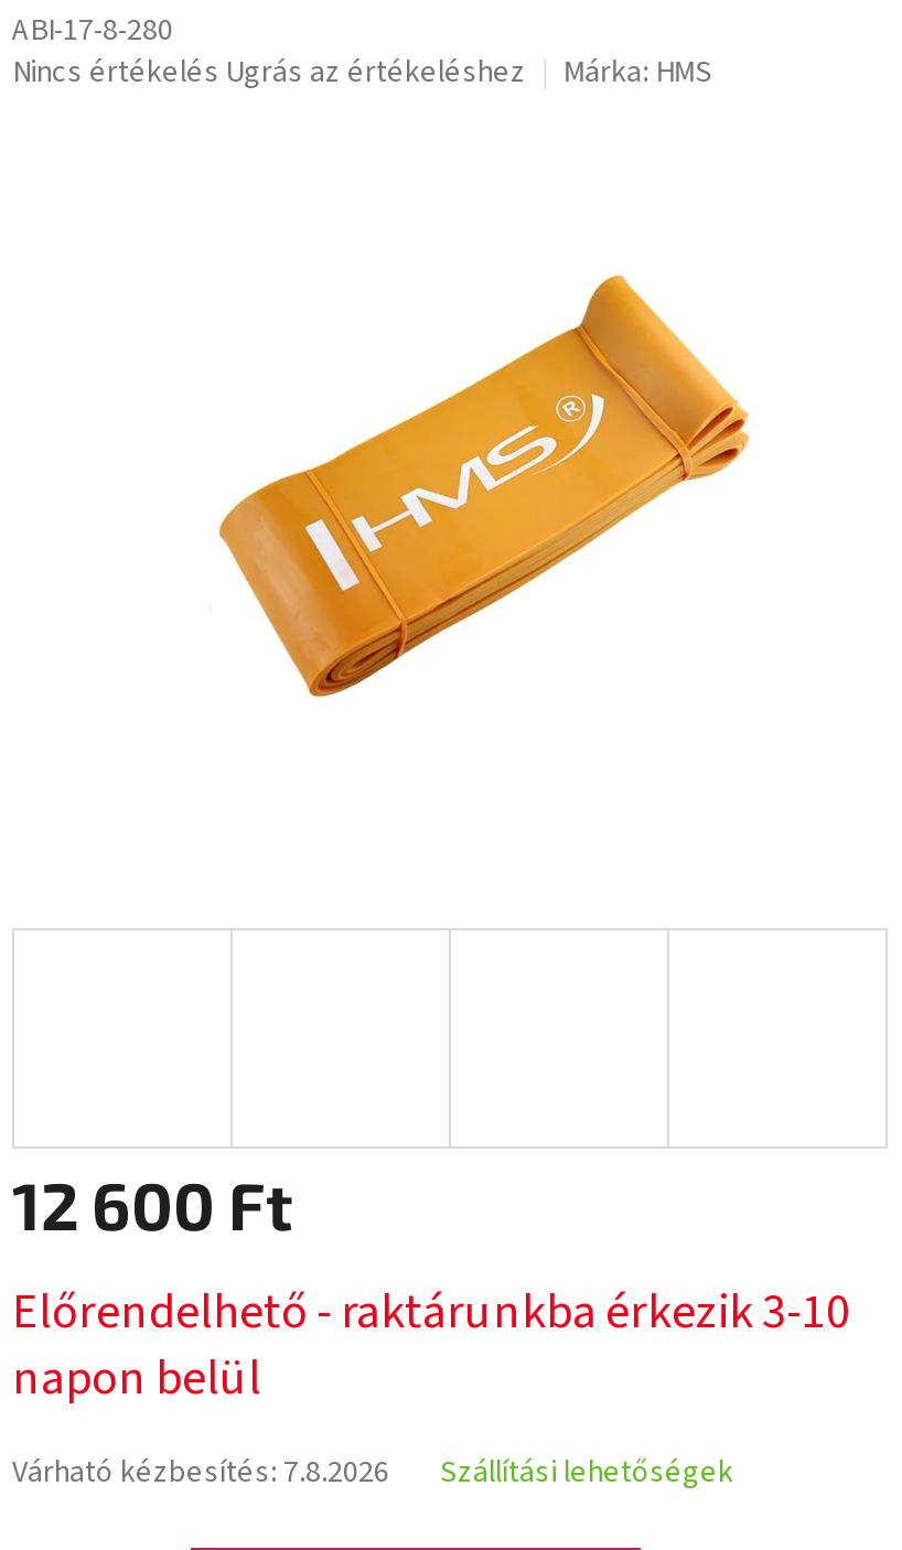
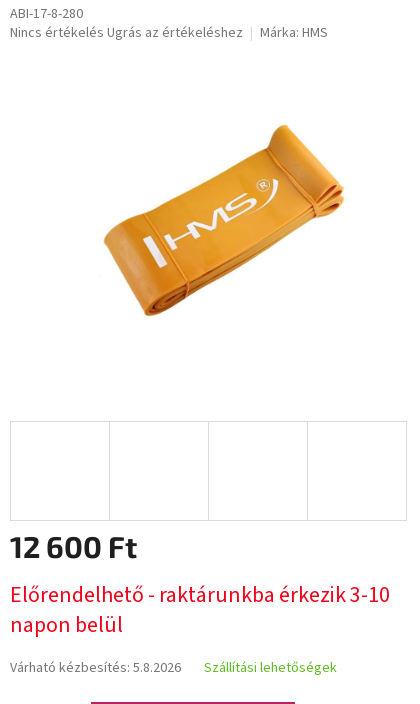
[12,1452,389,1496] Várható kézbesítés: 7.8.2026 -> [10,658,181,678] Várható kézbesítés: 5.8.2026

